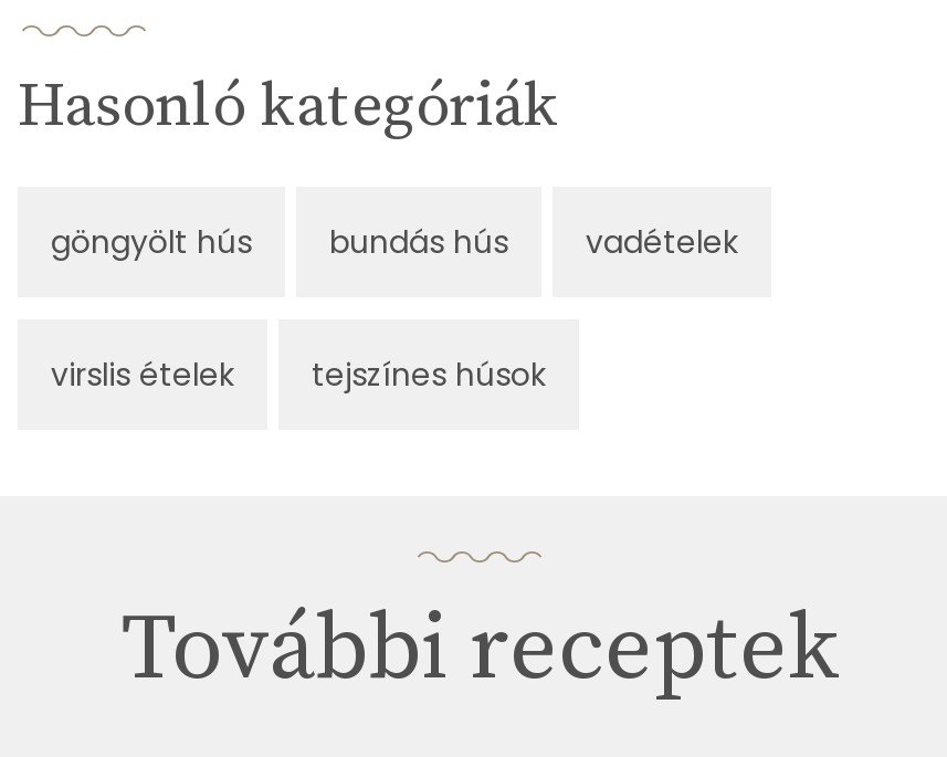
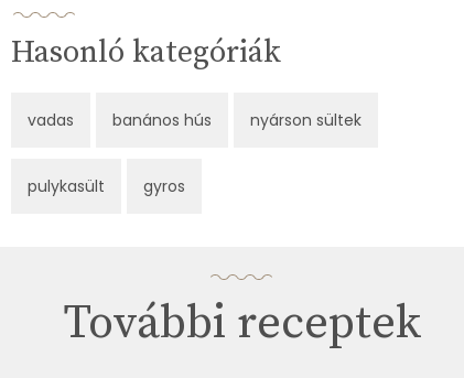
[51,221,738,265] göngyölt hús | bundás hús | vadételek -> [28,109,362,131] vadas | banános hús | nyárson sültek
[51,353,546,397] virslis ételek | tejszínes húsok -> [28,176,185,198] pulykasült | gyros

